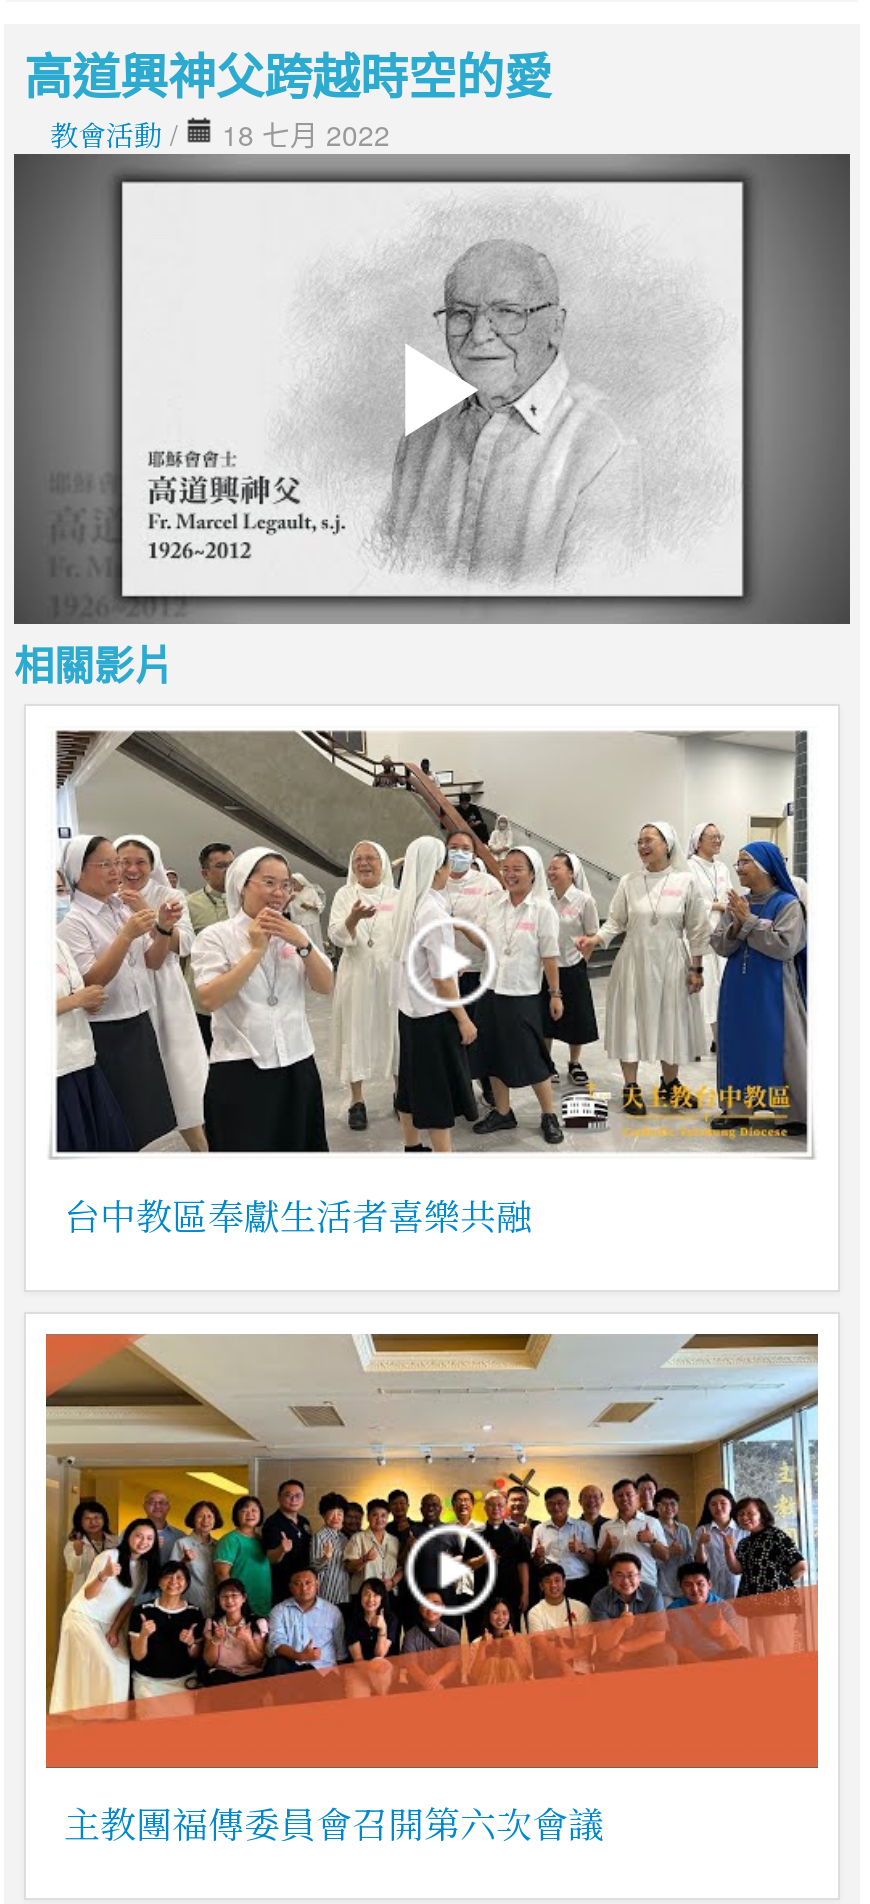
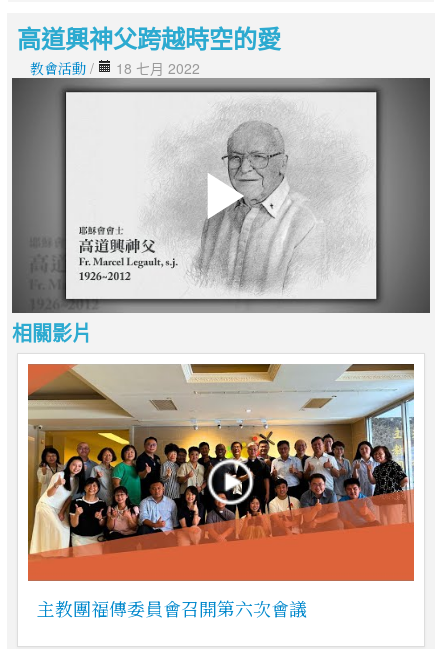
[46,726,818,1240] [image] | 台中教區奉獻生活者喜樂共融 -> none

